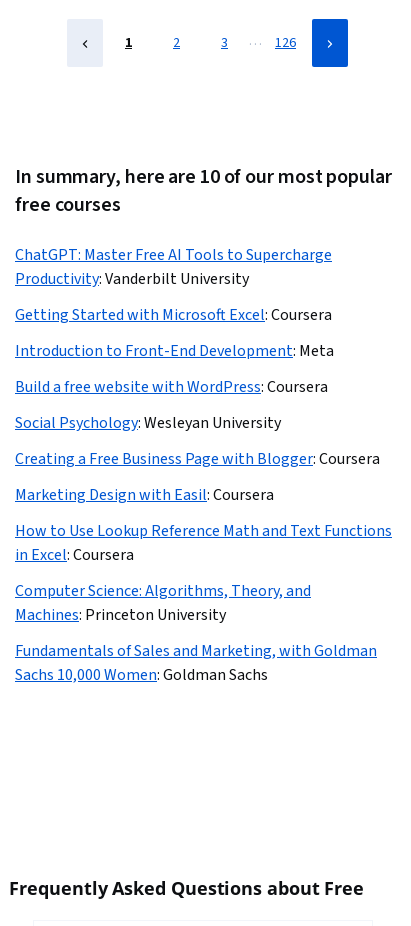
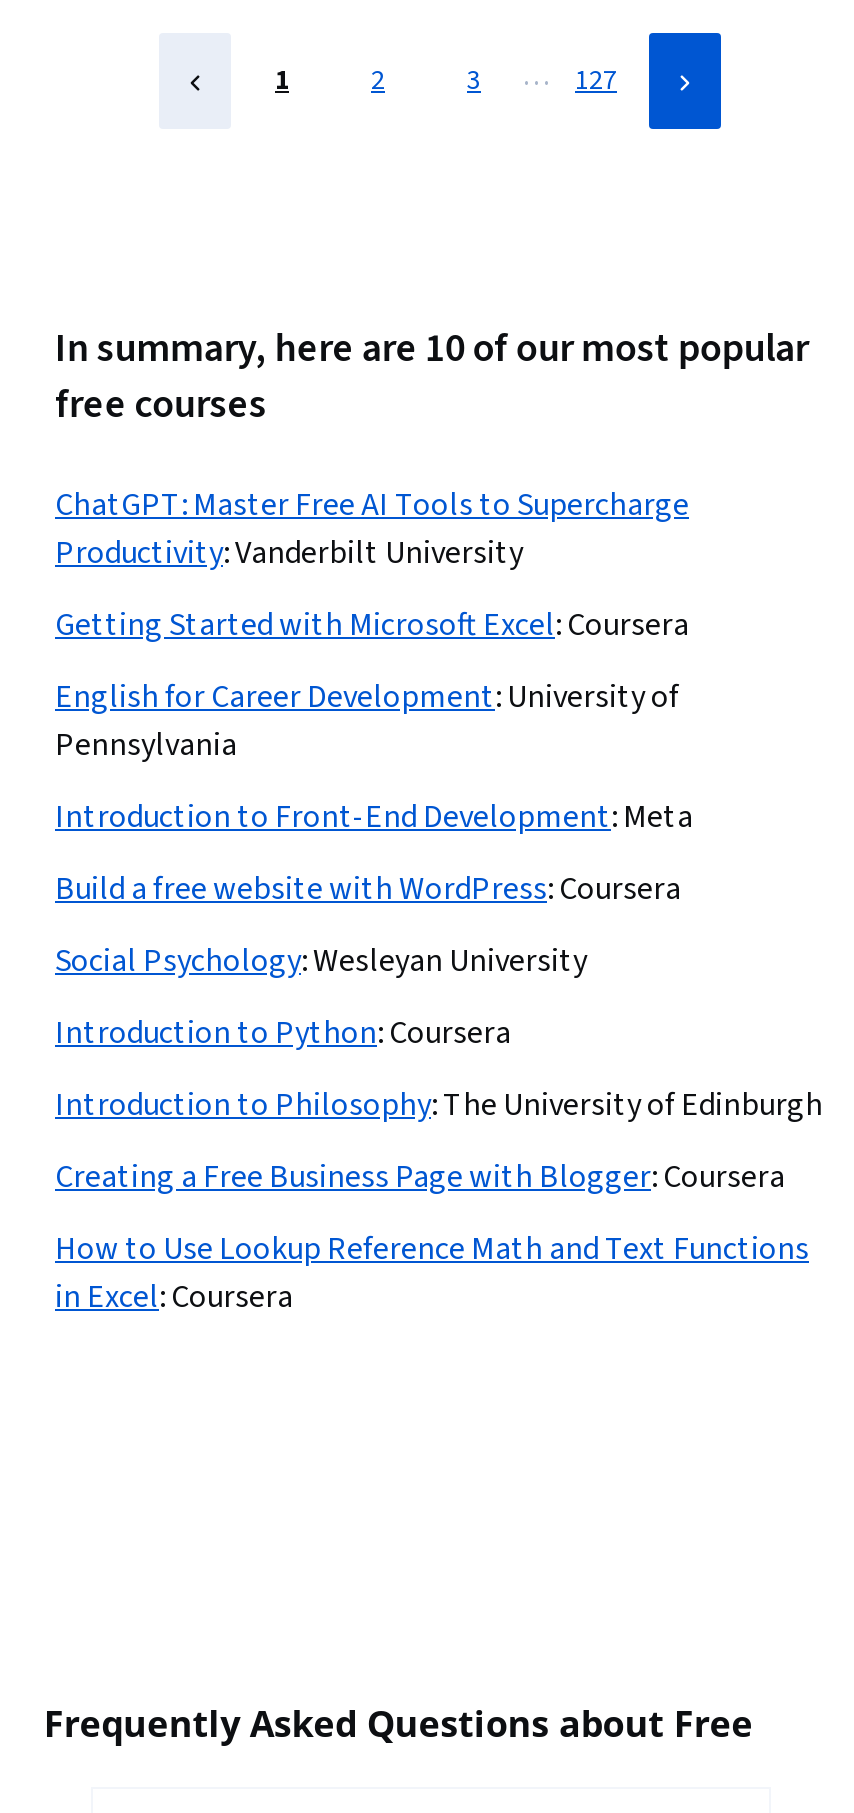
[275,33,296,53] 126 -> [575,61,617,101] 127
none -> [55,675,679,767] English for Career Development: University of | Pennsylvania
moved [15,340,334,434] -> [55,795,693,983]: Introduction to Front-End Development: Meta | Build a free website with WordPress: Coursera | Social Psychology: Wesleyan University
none -> [55,1011,823,1127] Introduction to Python: Coursera | Introduction to Philosophy: The University of Edinburgh
moved [15,448,380,470] -> [55,1155,785,1199]: Creating a Free Business Page with Blogger: Coursera
[15,484,274,506] Marketing Design with Easil: Coursera -> none
moved [15,520,392,566] -> [55,1227,809,1319]: How to Use Lookup Reference Math and Text Functions | in Excel: Coursera
[15,580,377,686] Computer Science: Algorithms, Theory, and | Machines: Princeton University | Fundamentals of Sales and Marketing, with Goldman | Sachs 10,000 Women: Goldman Sachs -> none

